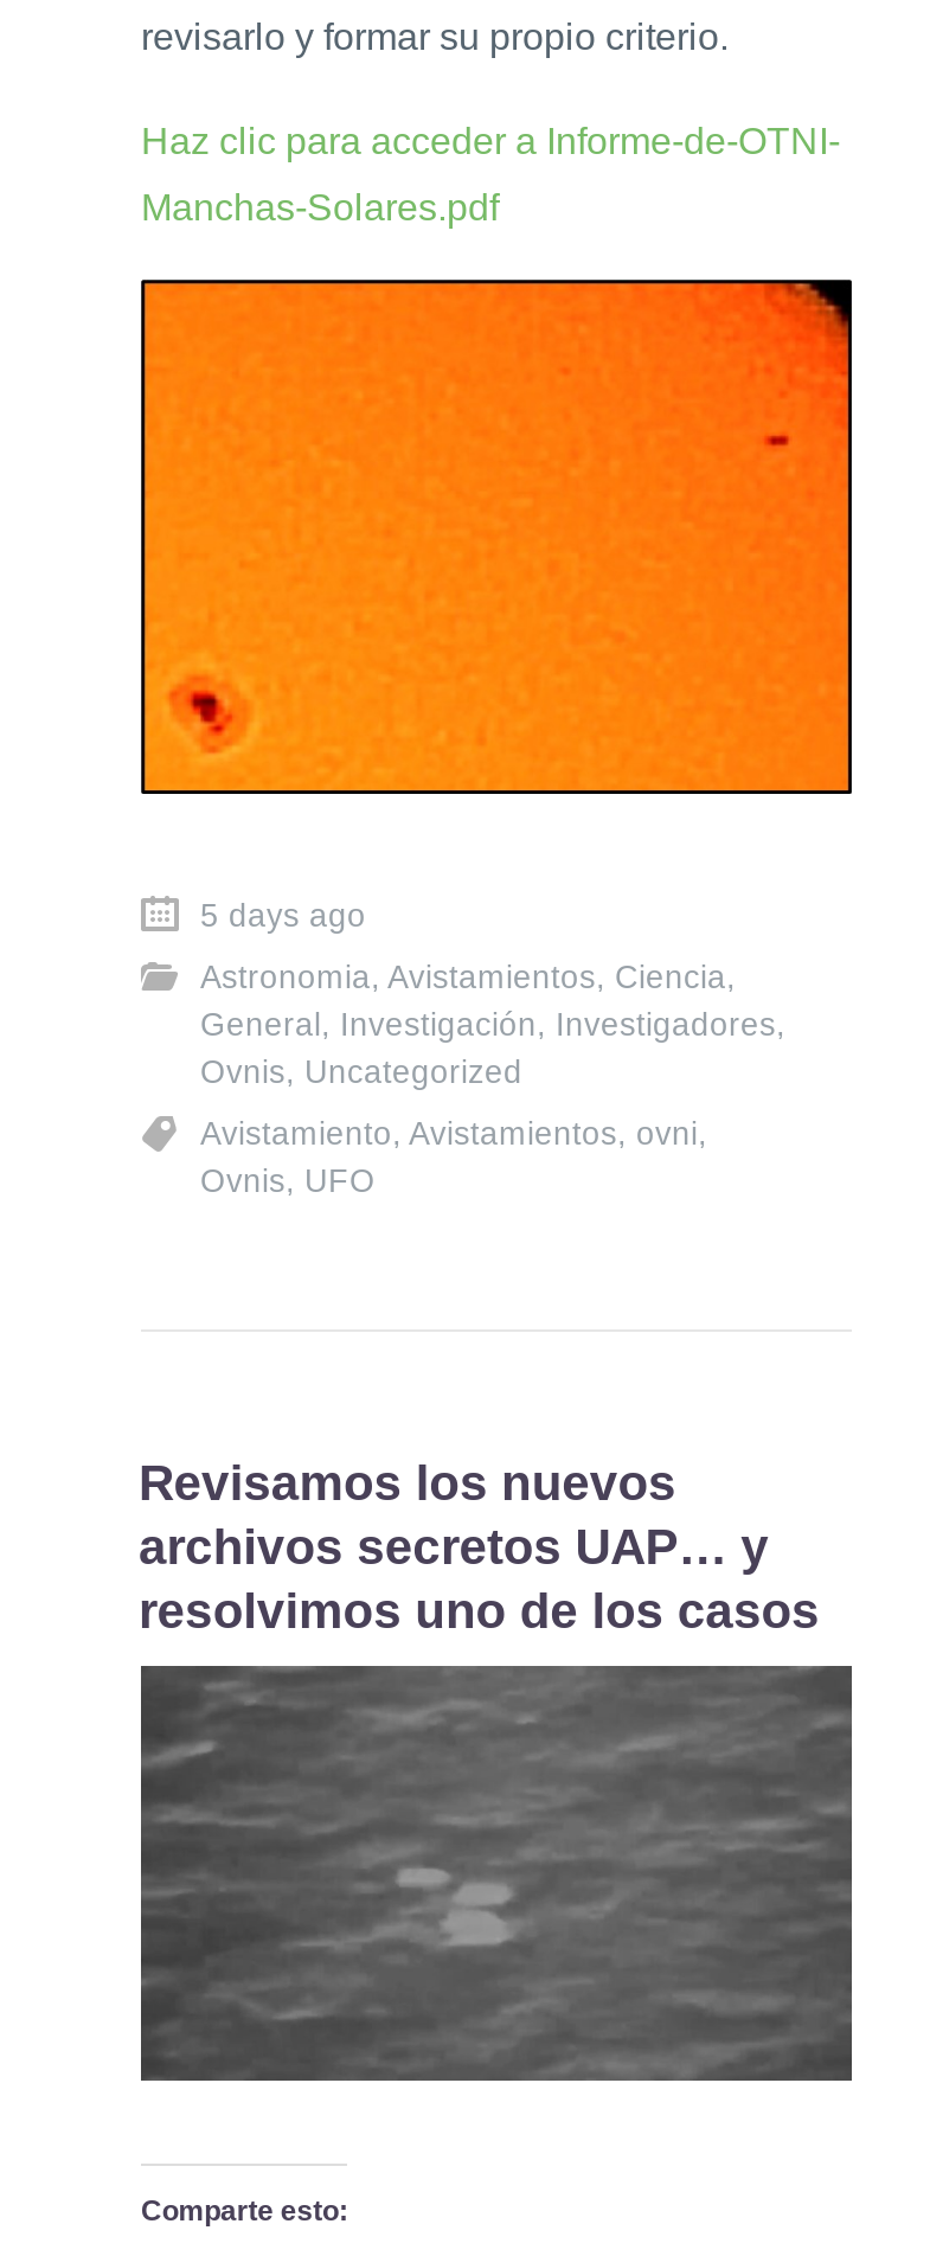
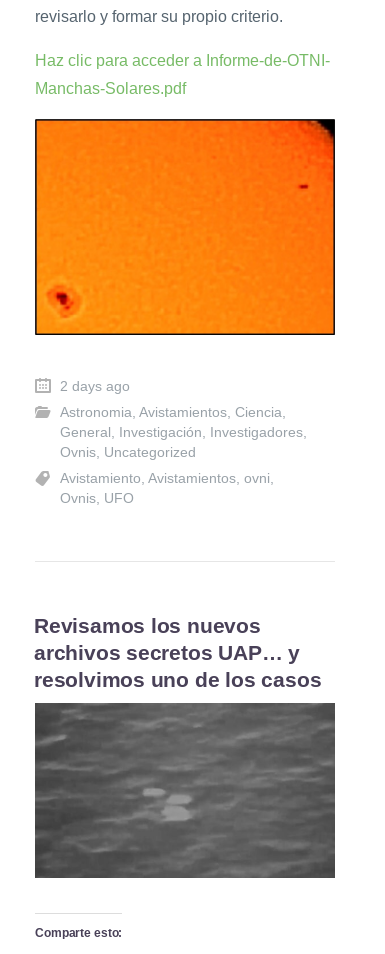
[200,898,366,933] 5 days ago -> [60,379,130,394] 2 days ago

